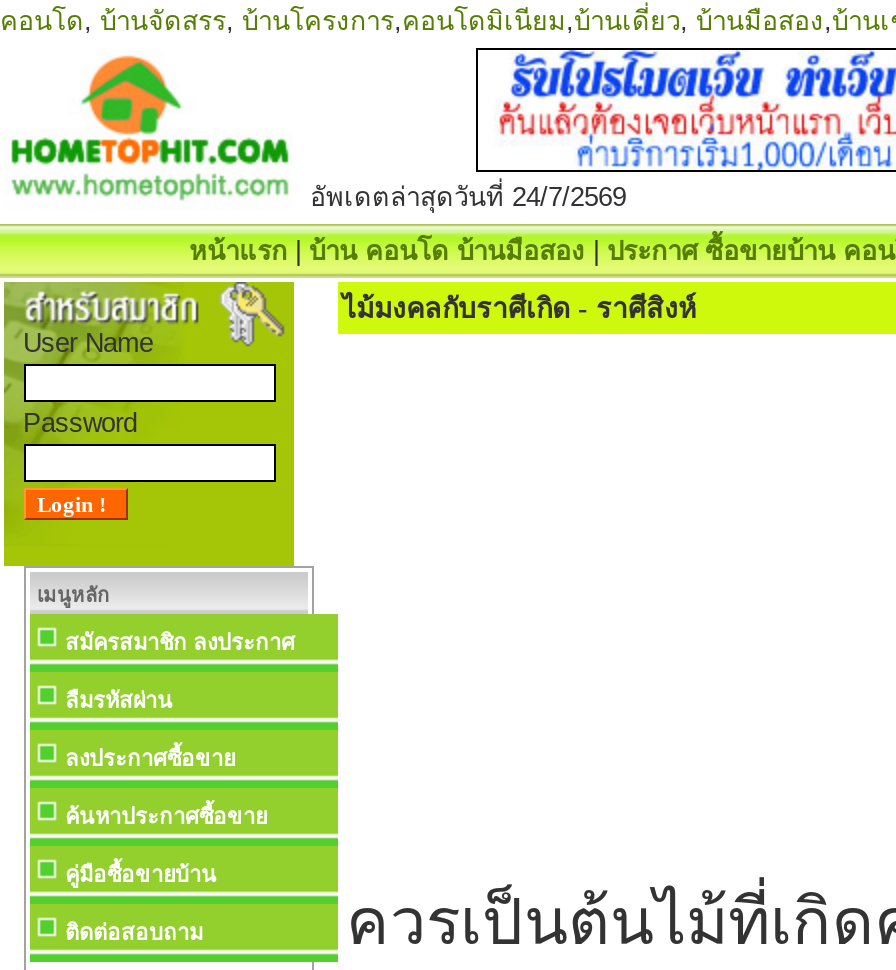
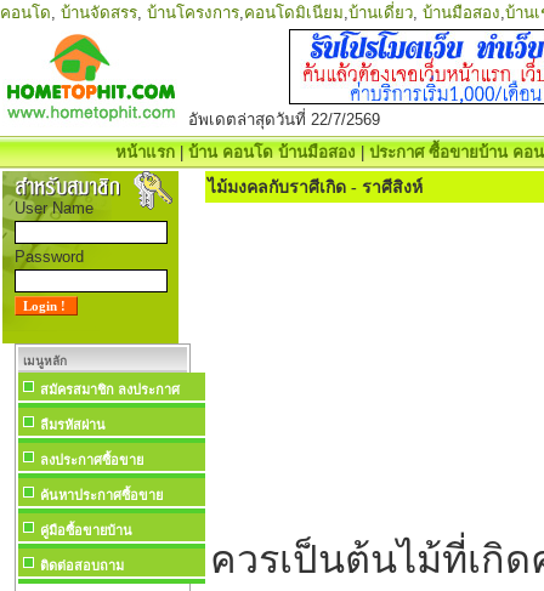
[310,182,626,212] อัพเดตล่าสุดวันที่ 24/7/2569 -> [188,110,380,129] อัพเดตล่าสุดวันที่ 22/7/2569

